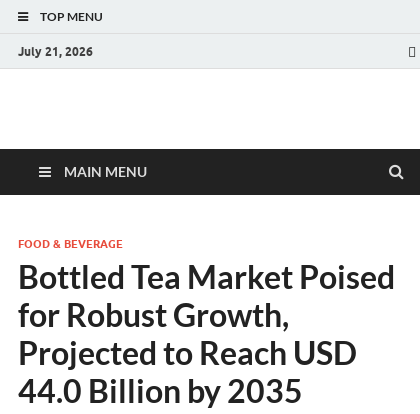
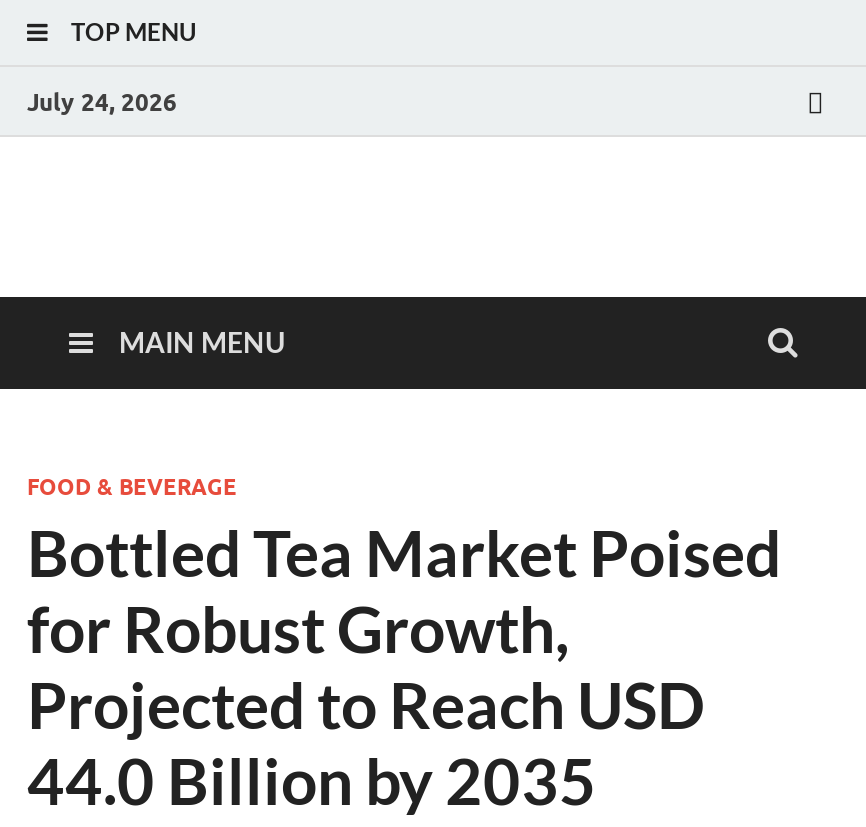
[18,43,93,58] July 21, 2026 -> [27,86,177,116] July 24, 2026

